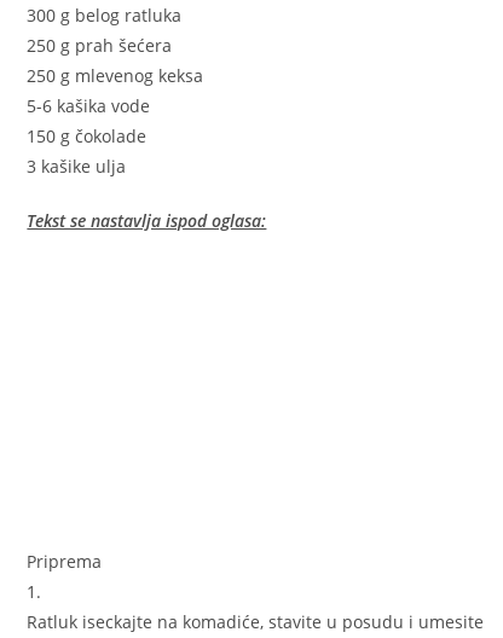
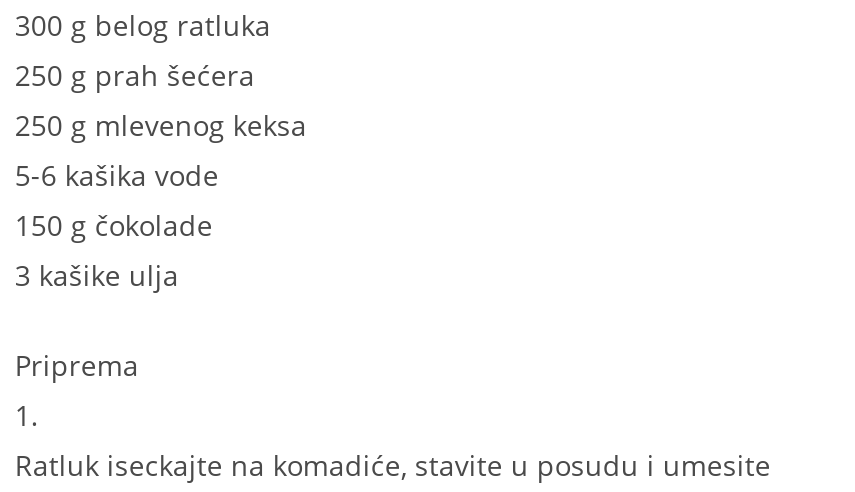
[27,210,266,232] Tekst se nastavlja ispod oglasa: -> none

